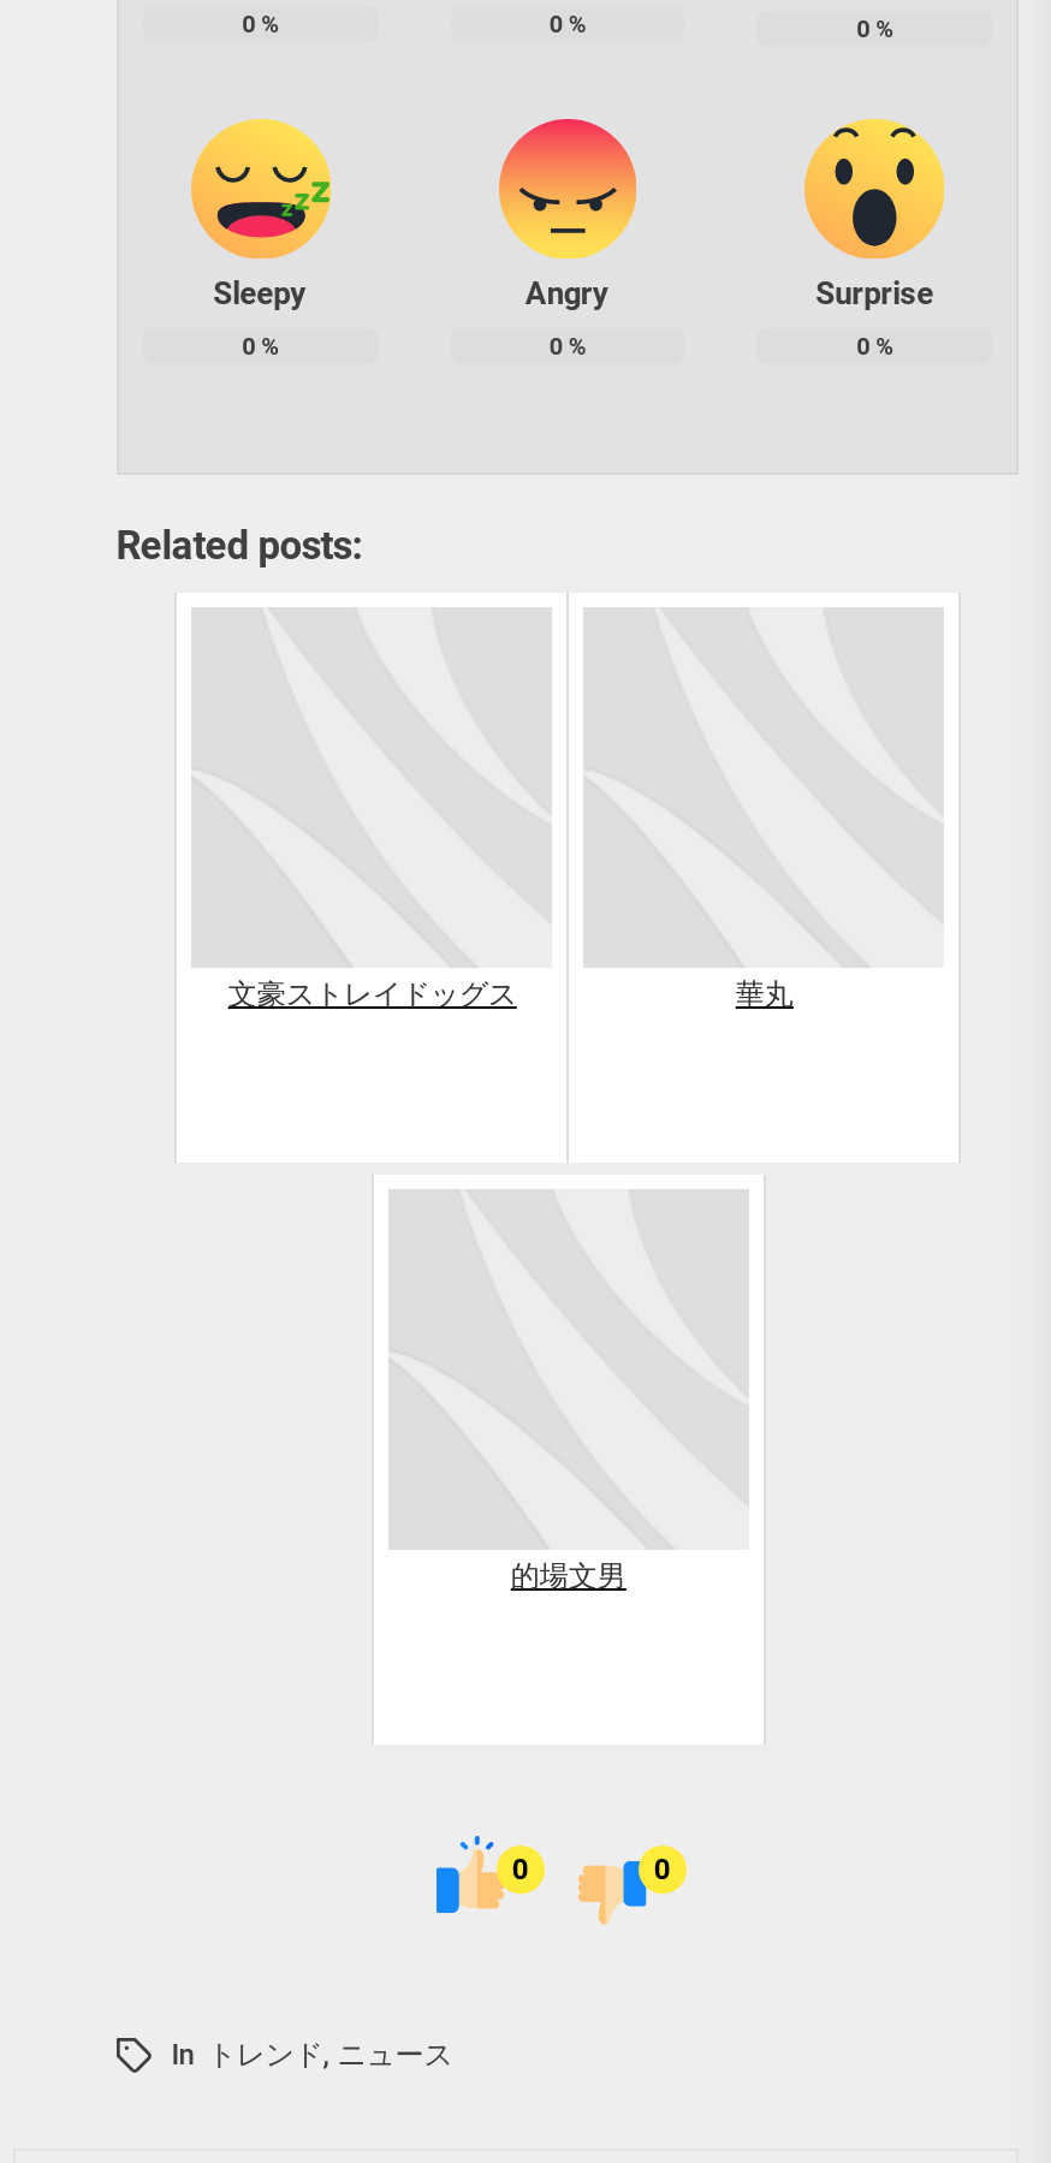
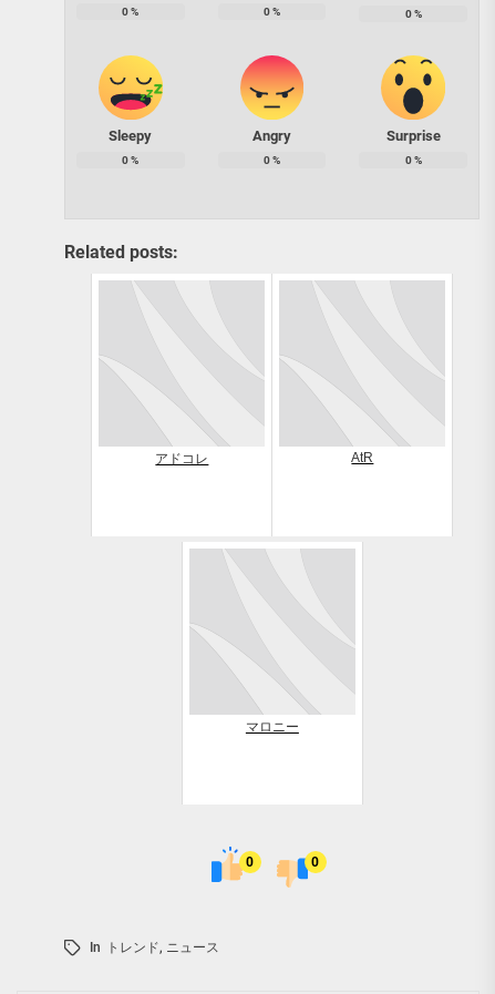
[228,977,793,1011] 文豪ストレイドッグス | 華丸 -> [155,450,374,466] アドコレ | AtR
[511,1559,626,1593] 的場文男 -> [246,719,299,734] マロニー

